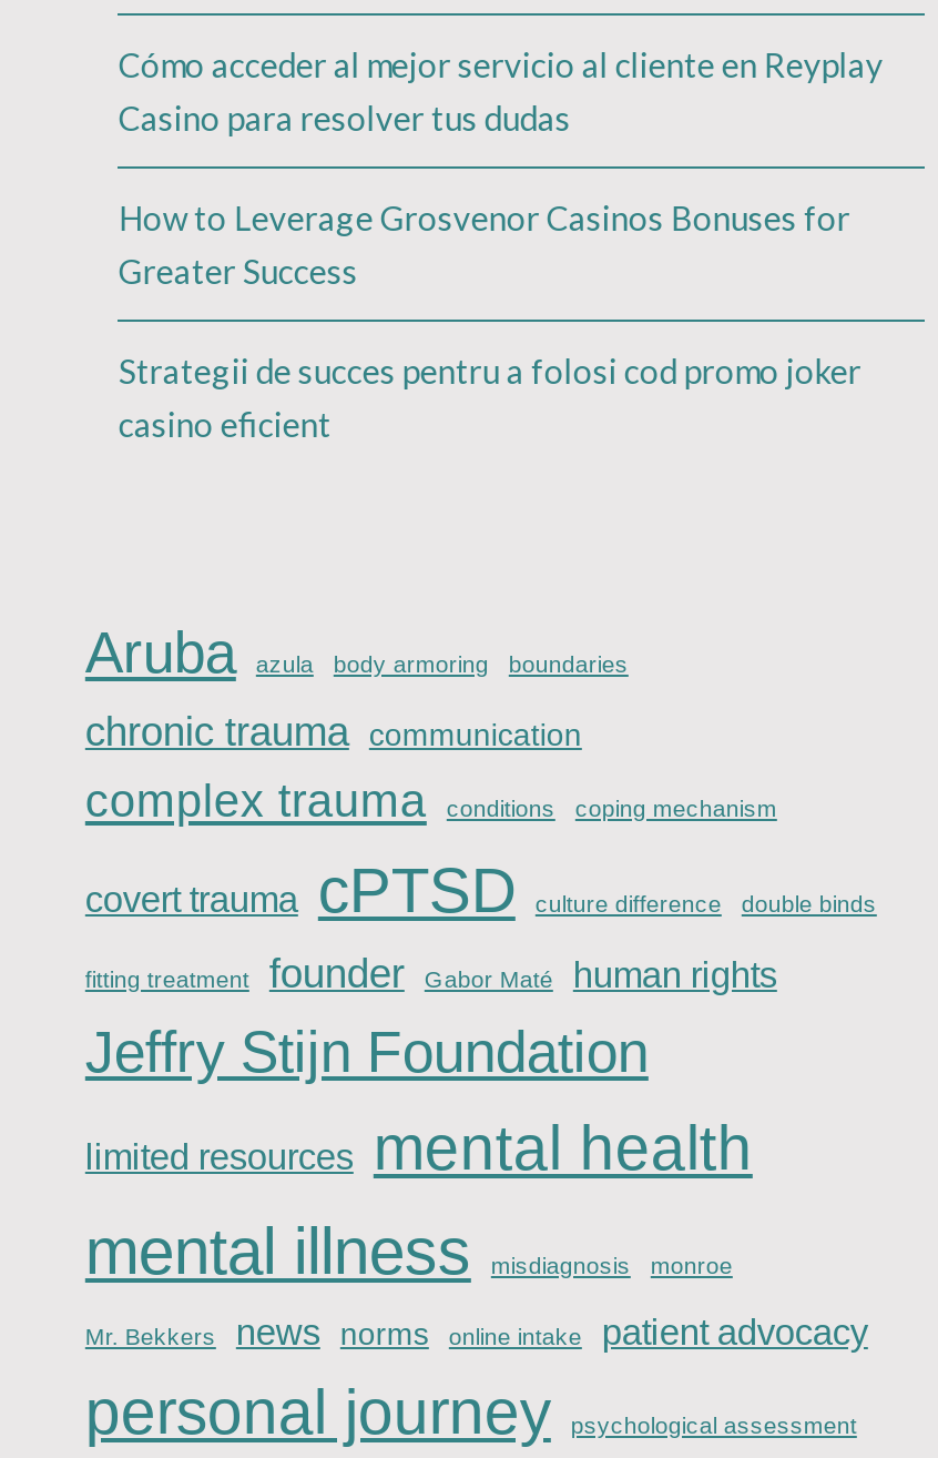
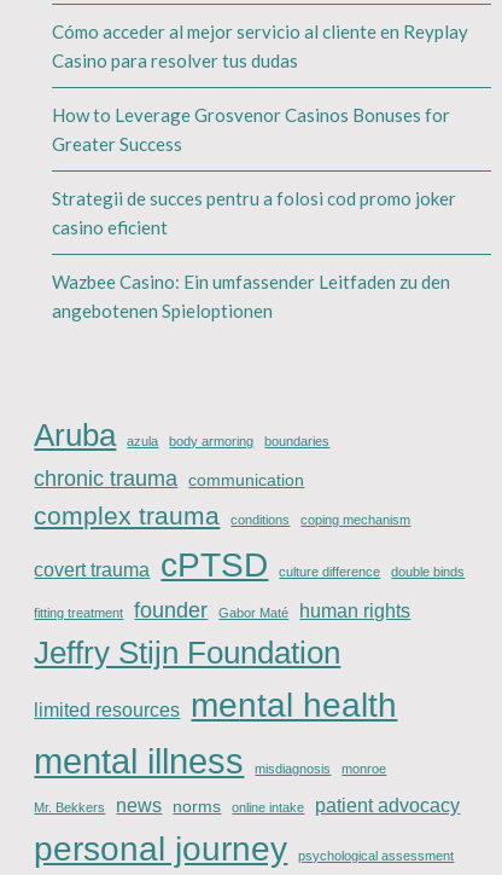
none -> [52,271,451,322] Wazbee Casino: Ein umfassender Leitfaden zu den | angebotenen Spieloptionen

